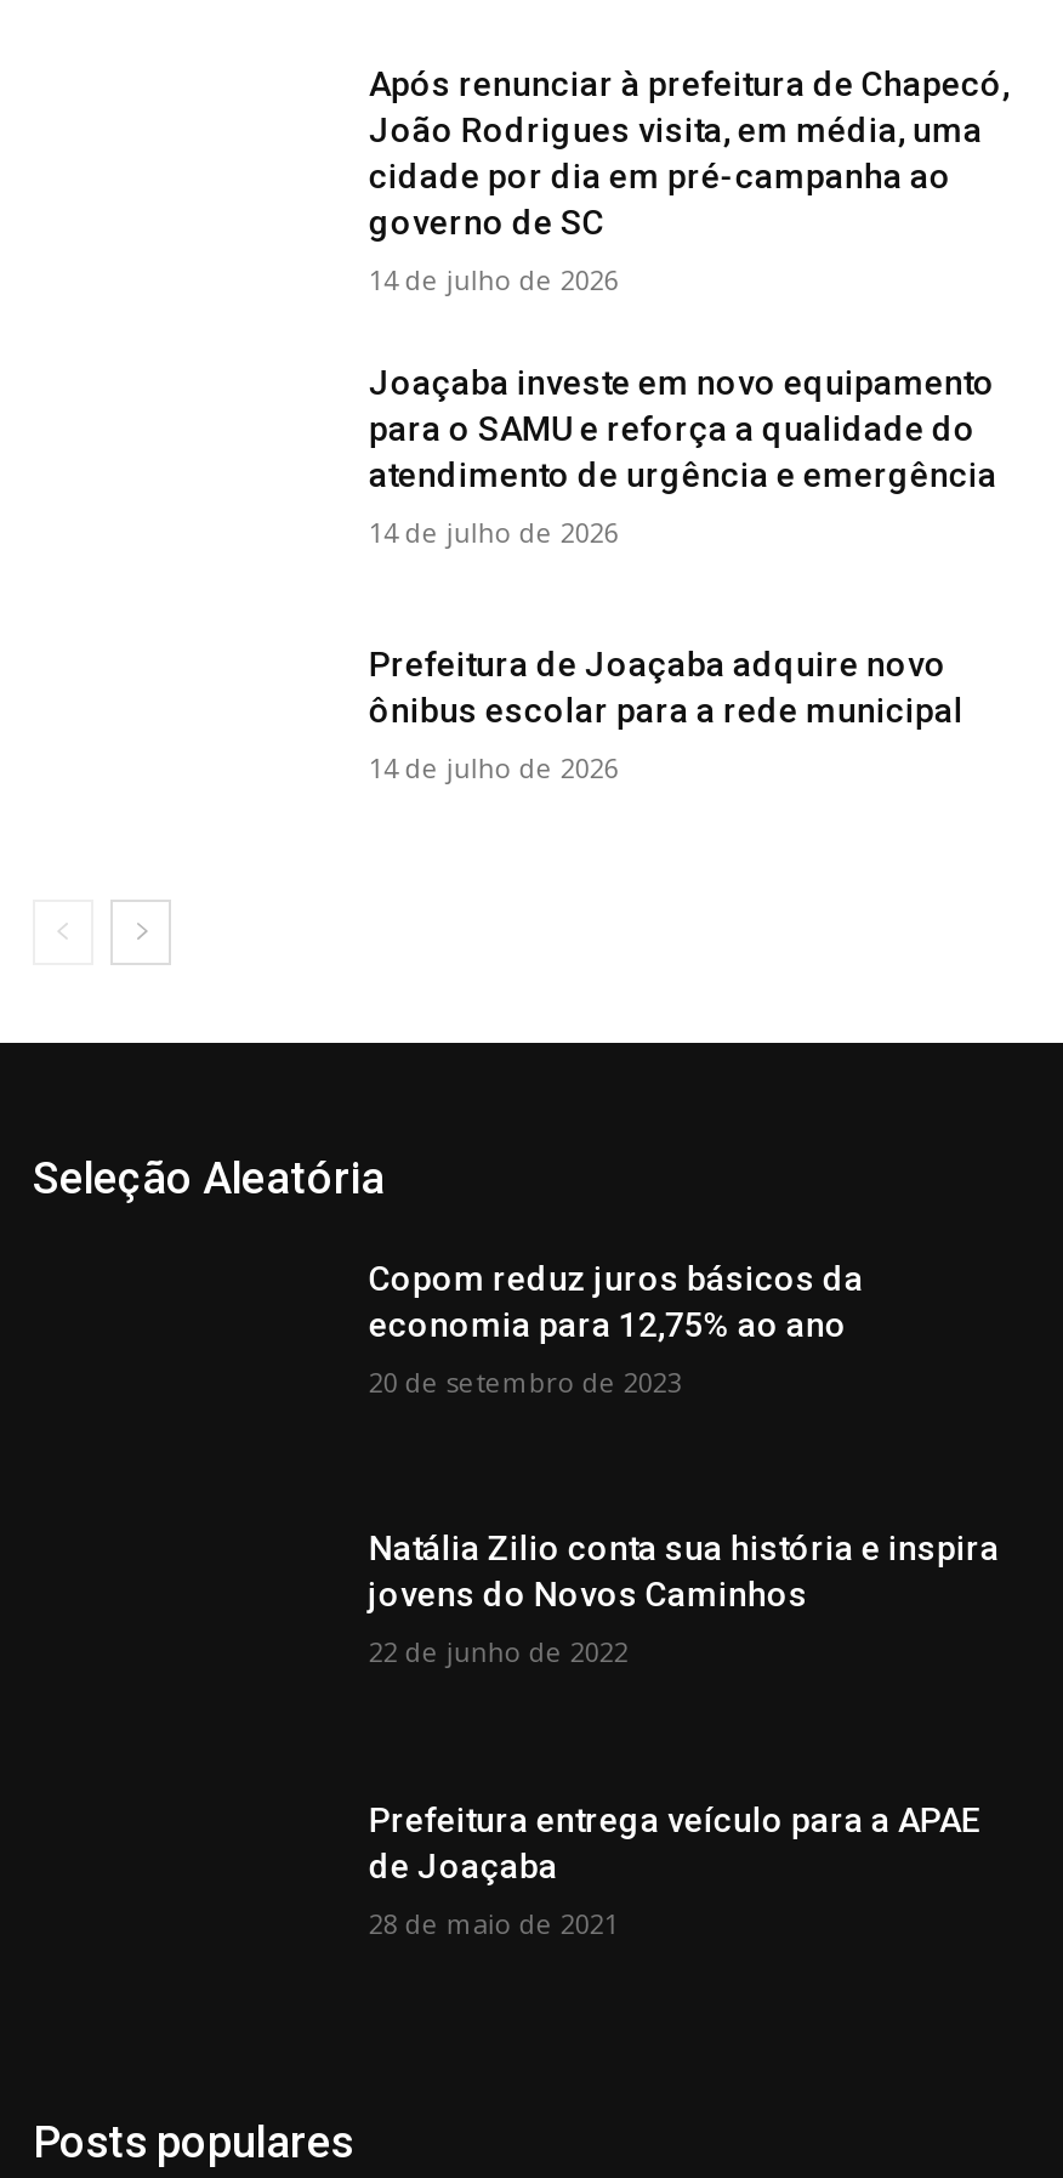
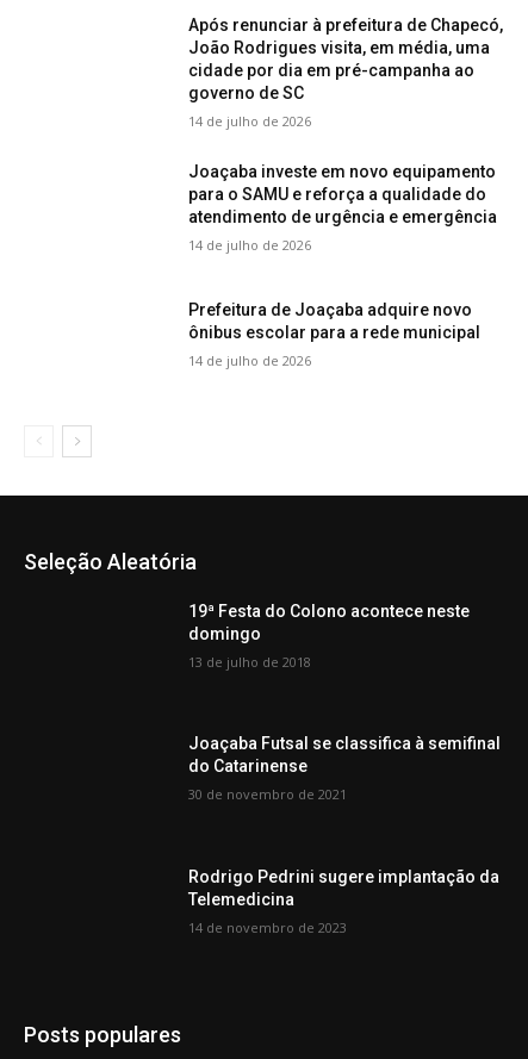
[369,1258,864,1343] Copom reduz juros básicos da | economia para 12,75% ao ano -> [189,601,470,643] 19ª Festa do Colono acontece neste | domingo
[369,1363,682,1399] 20 de setembro de 2023 -> [189,653,312,670] 13 de julho de 2018
[369,1530,1000,1615] Natália Zilio conta sua história e inspira | jovens do Novos Caminhos -> [189,734,501,776] Joaçaba Futsal se classifica à semifinal | do Catarinense
[369,1634,628,1671] 22 de junho de 2022 -> [189,786,347,803] 30 de novembro de 2021
[369,1801,980,1886] Prefeitura entrega veículo para a APAE | de Joaçaba -> [189,867,500,909] Rodrigo Pedrini sugere implantação da | Telemedicina
[369,1905,619,1942] 28 de maio de 2021 -> [189,919,347,936] 14 de novembro de 2023

